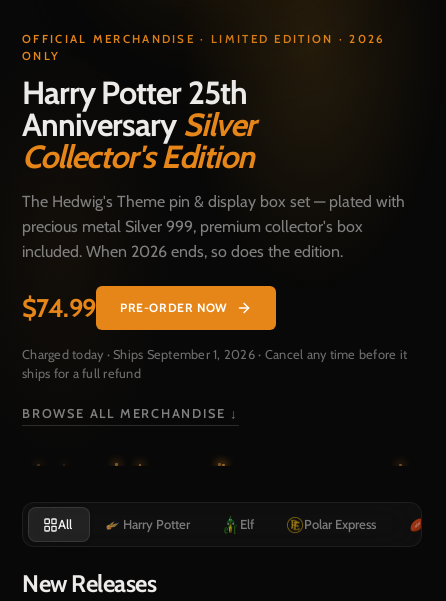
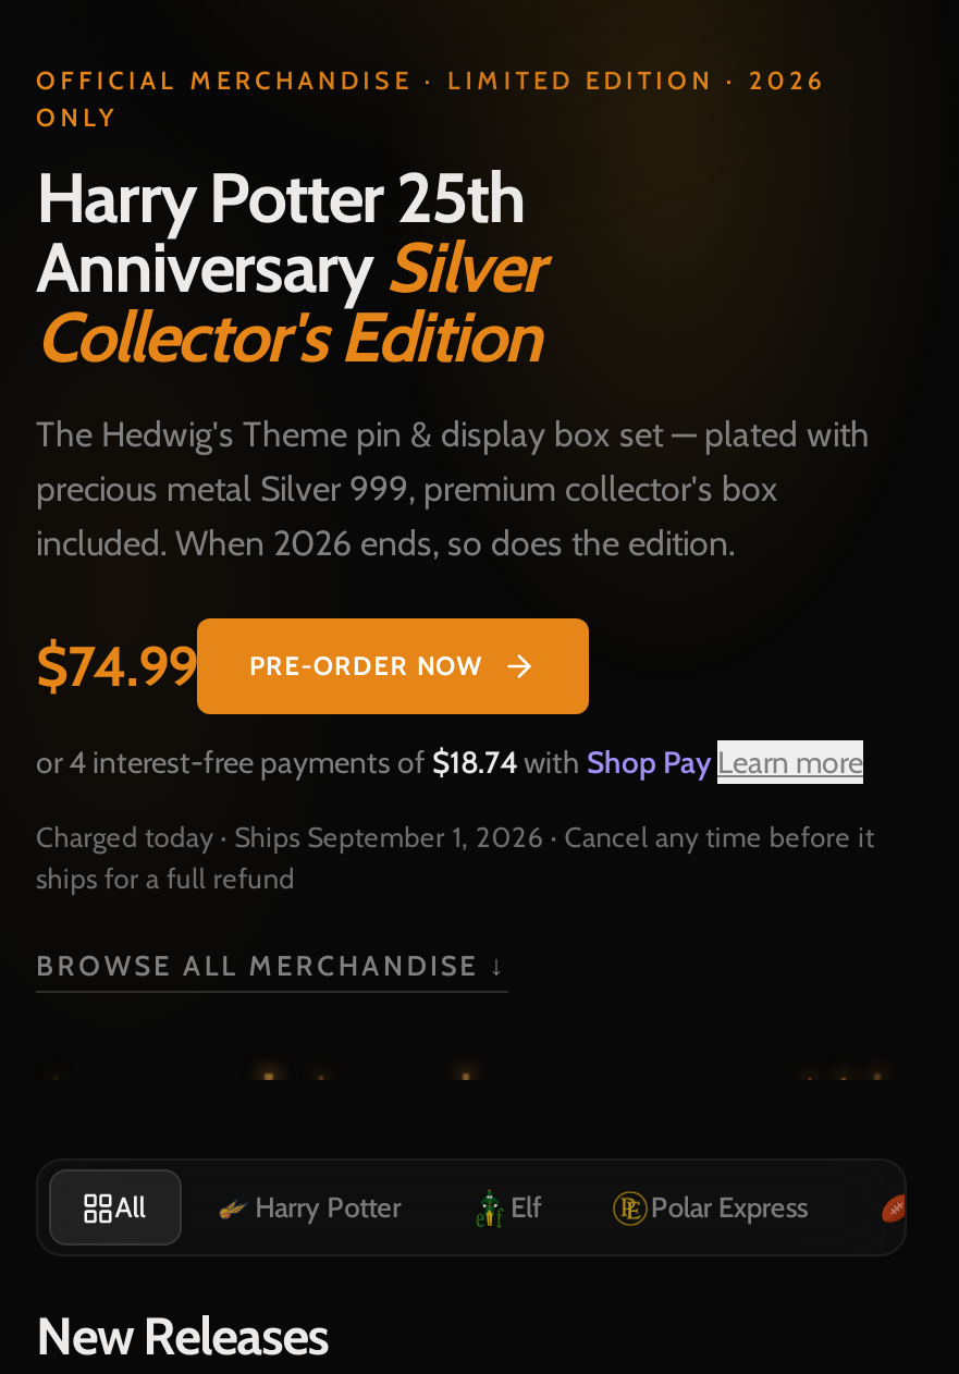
none -> [36,744,863,783] or4 interest-free payments of $18.74 with Shop Pay Learn more

